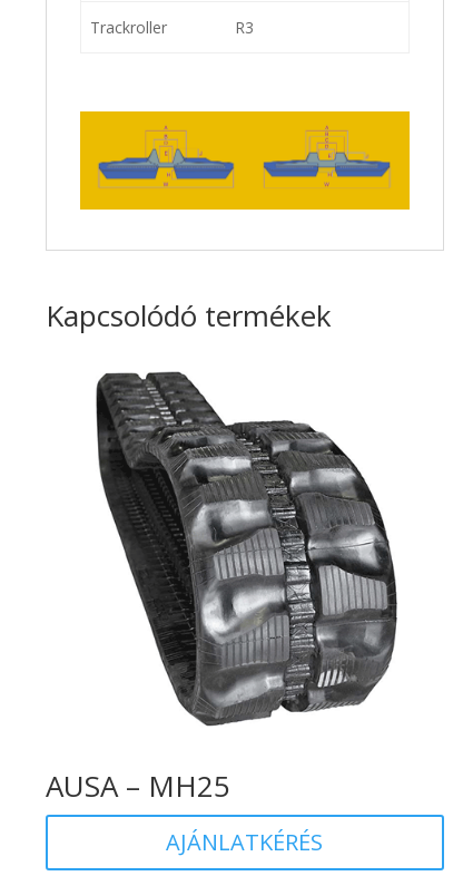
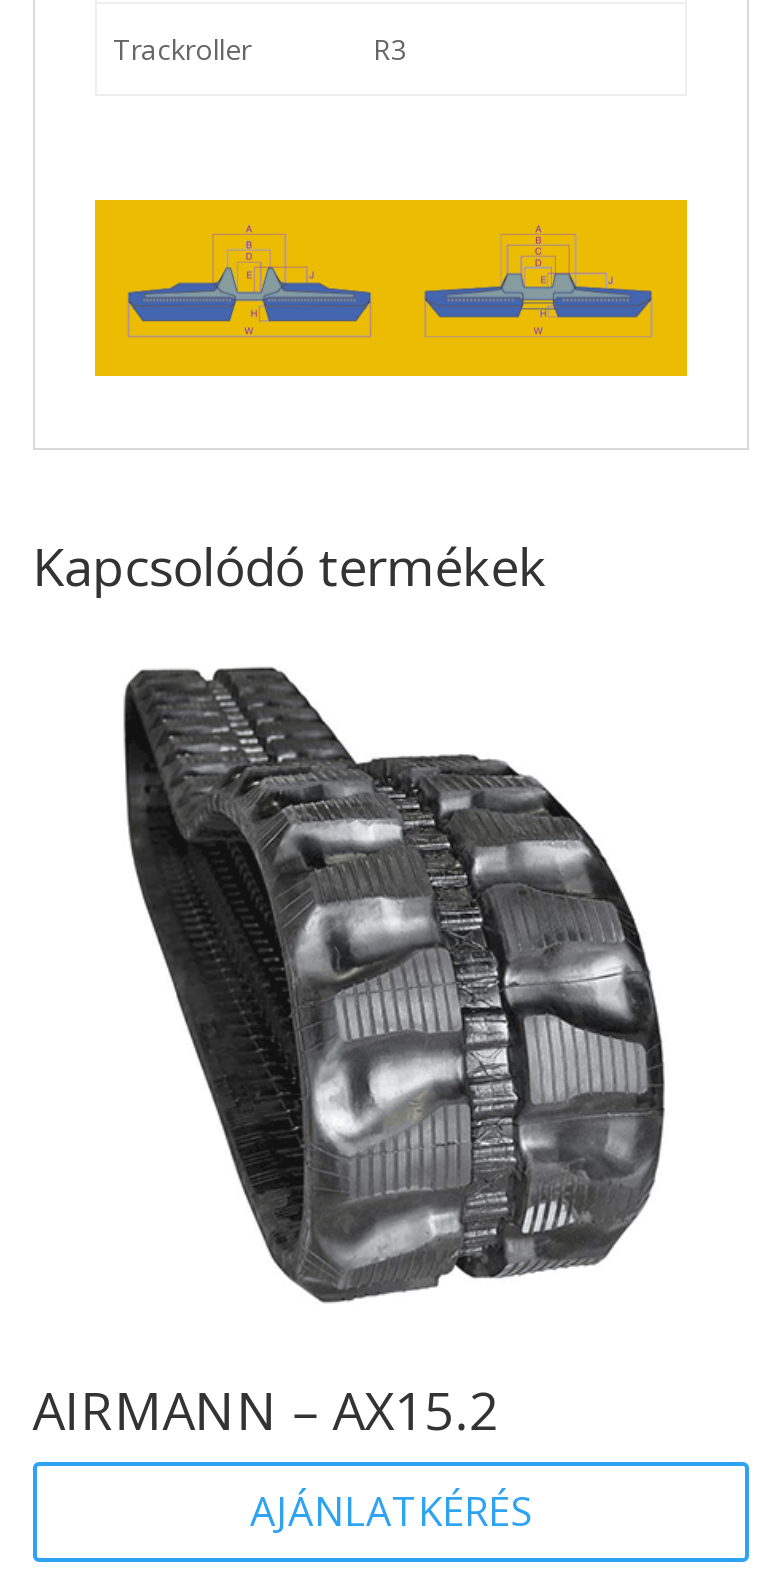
[45,766,230,806] AUSA – MH25 -> [33,1374,499,1446] AIRMANN – AX15.2

